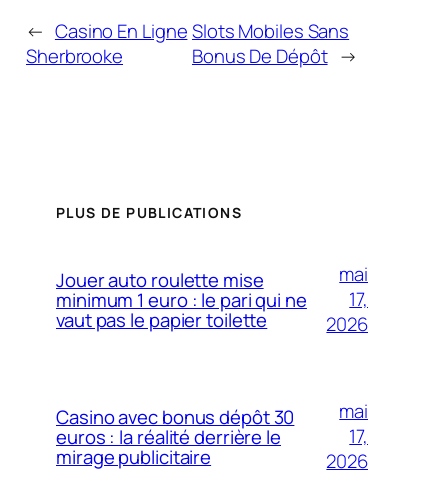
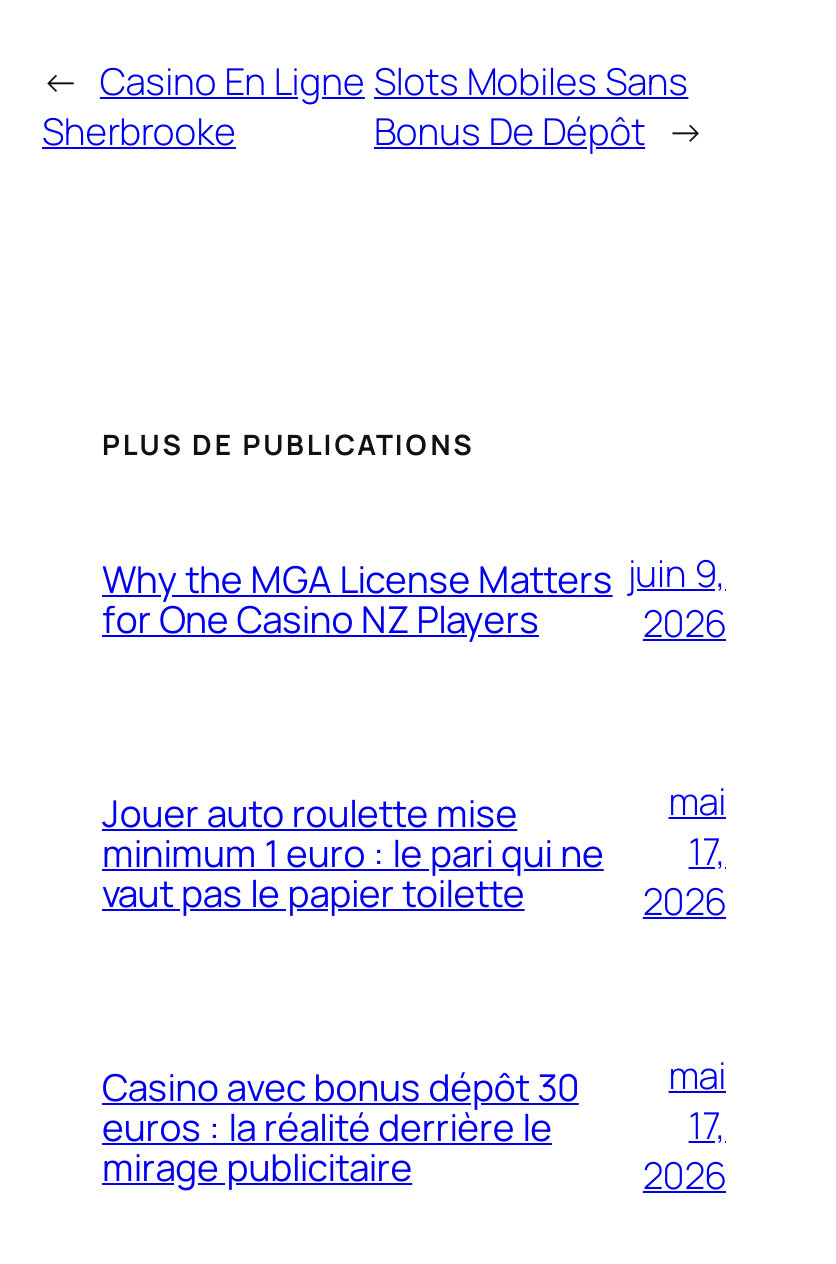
none -> [102,553,613,645] Why the MGA License Matters | for One Casino NZ Players
none -> [627,547,726,649] juin 9, | 2026

